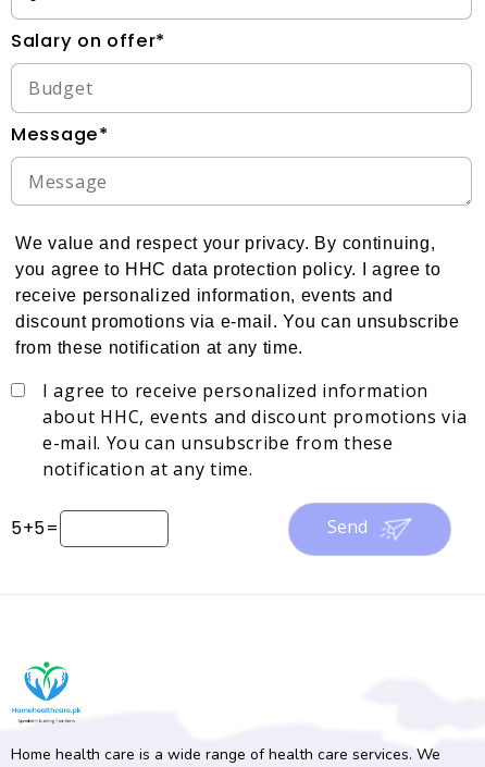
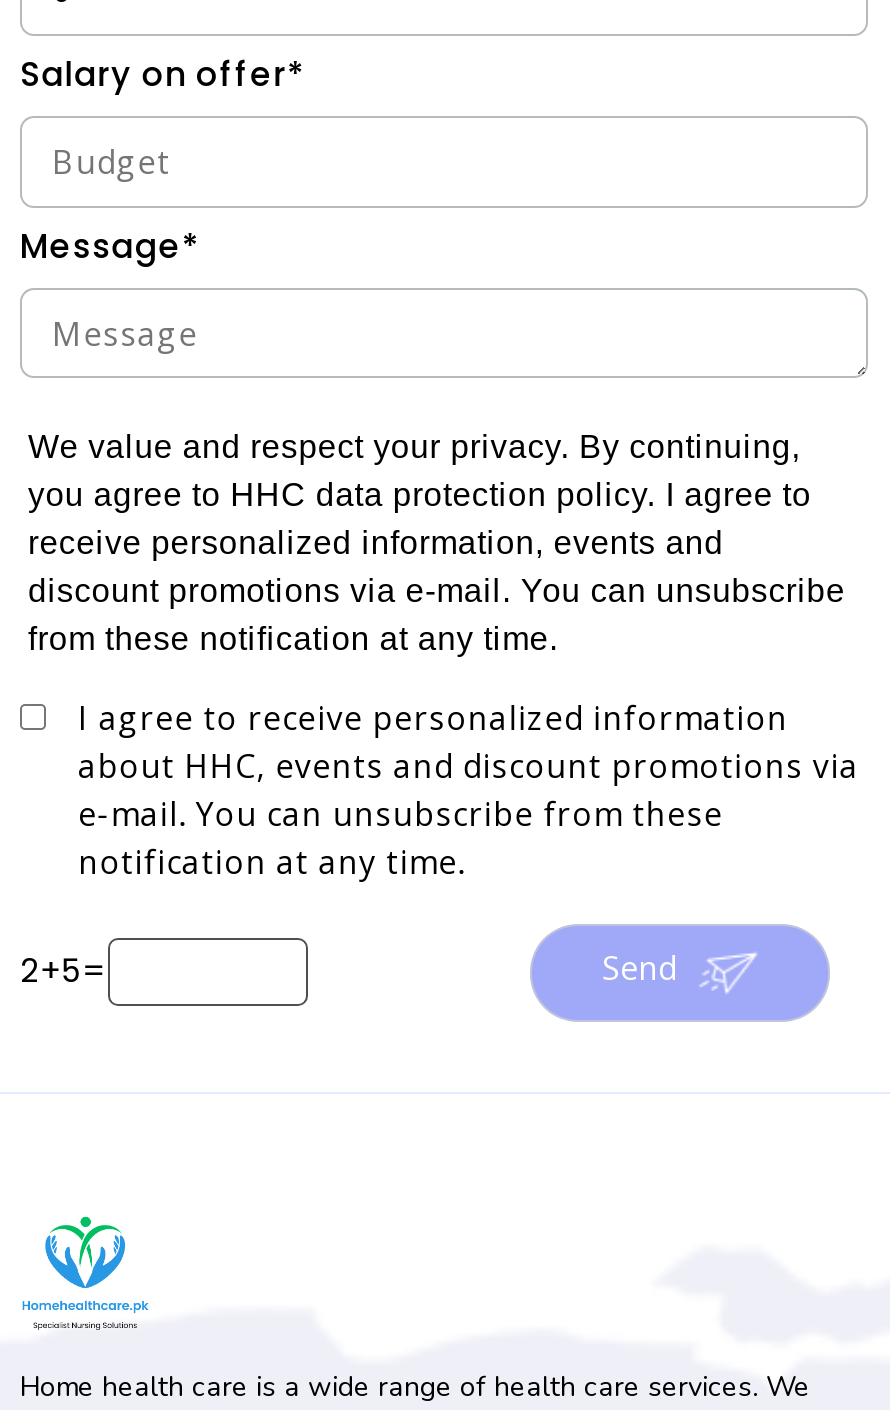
[11,516,60,541] 5+5= -> [20,948,108,994] 2+5=

